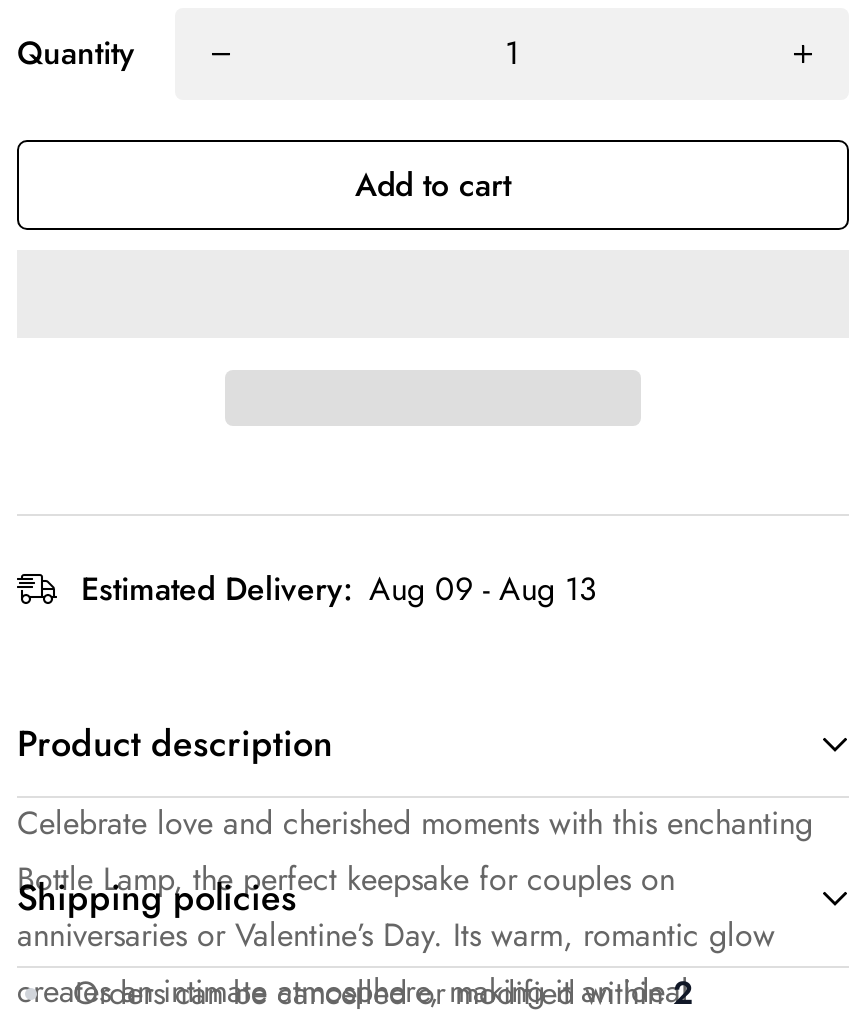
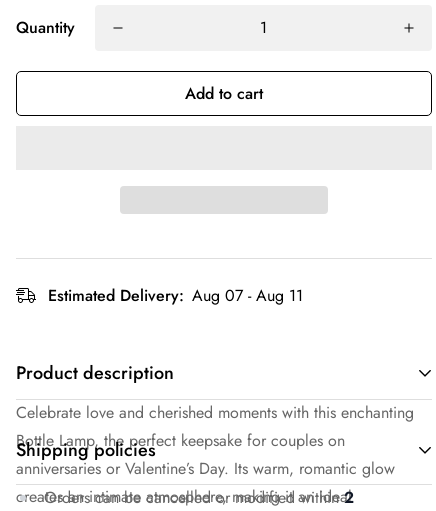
[81,566,597,612] Estimated Delivery: Aug 09 - Aug 13 -> [48,284,303,307] Estimated Delivery: Aug 07 - Aug 11

